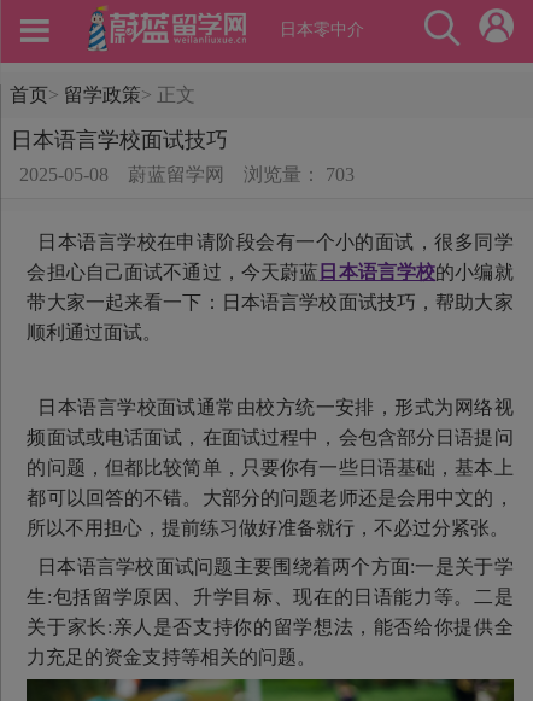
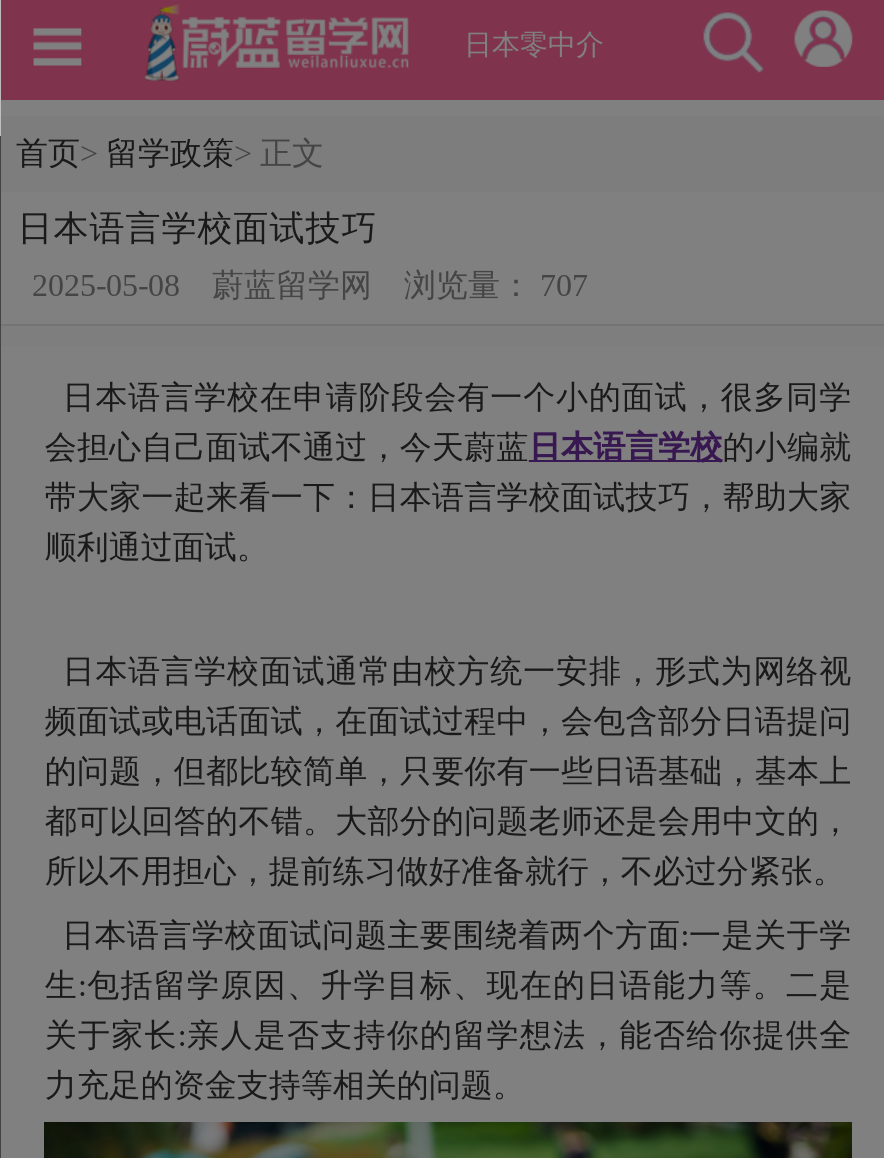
[244,164,355,185] 浏览量： 703 -> [404,269,588,303] 浏览量： 707

